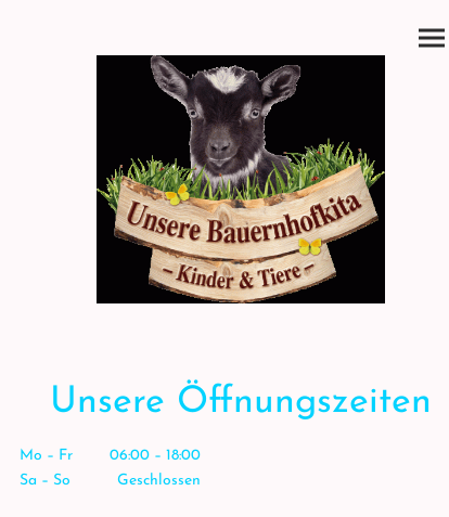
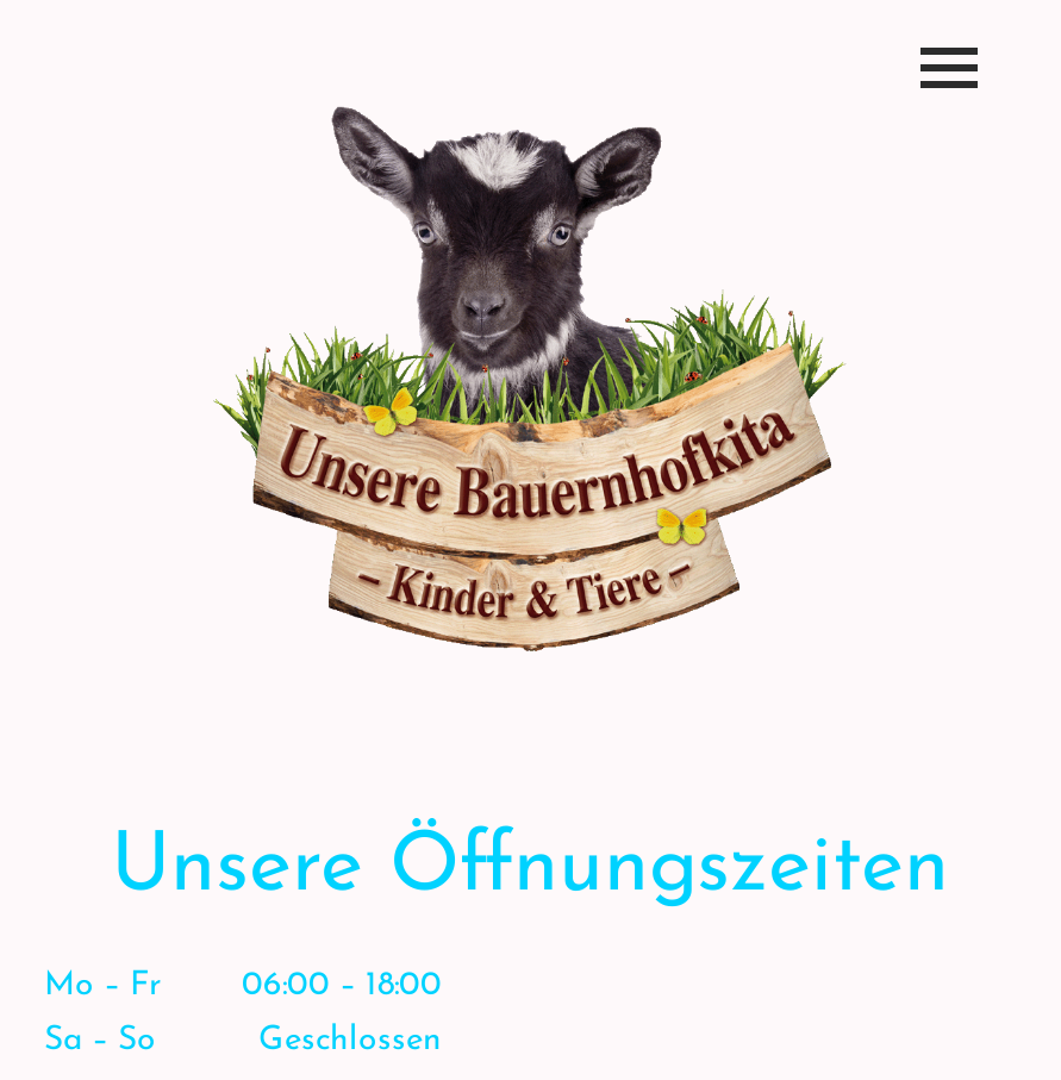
[95,54,386,305] [image] -> [213,106,847,651] [image]

